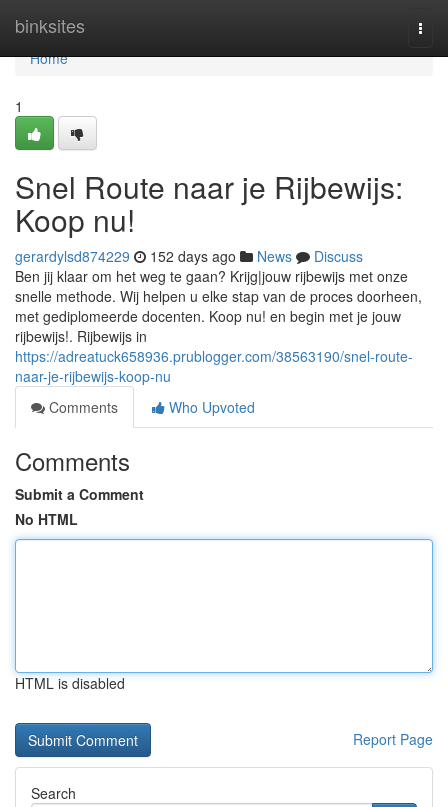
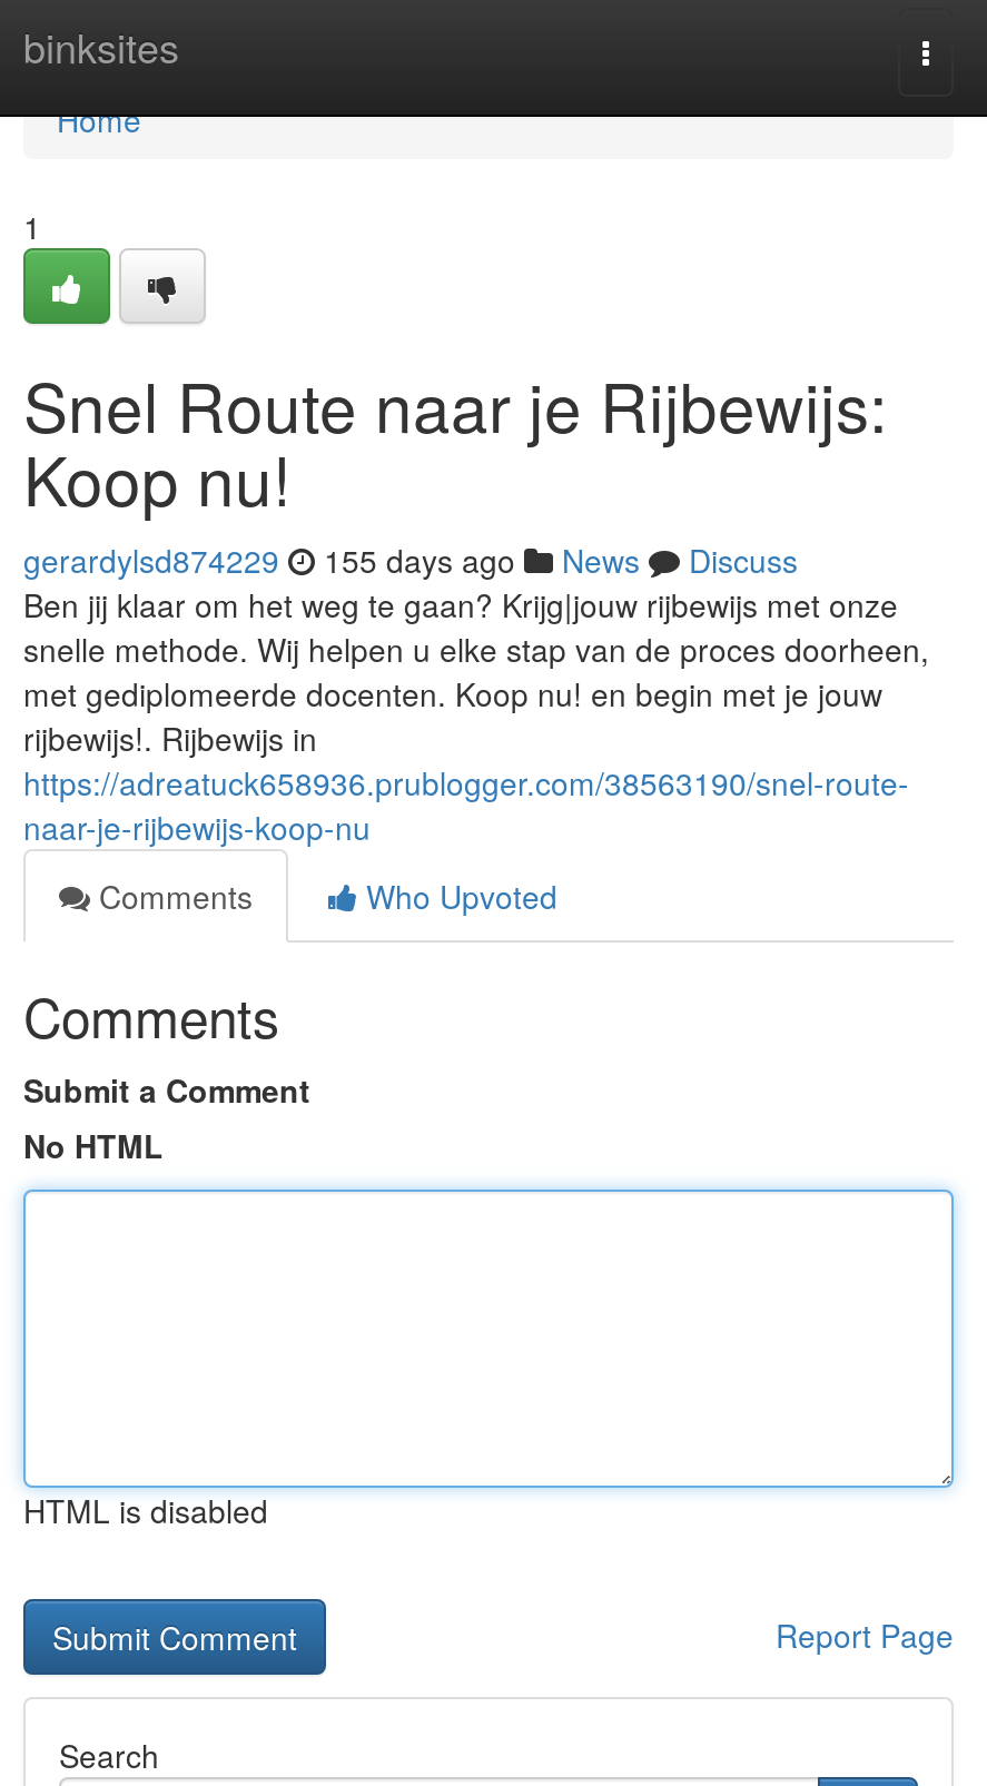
[15,246,363,266] gerardylsd874229 152 days ago News Discuss -> [23,537,798,582] gerardylsd874229 155 days ago News Discuss

